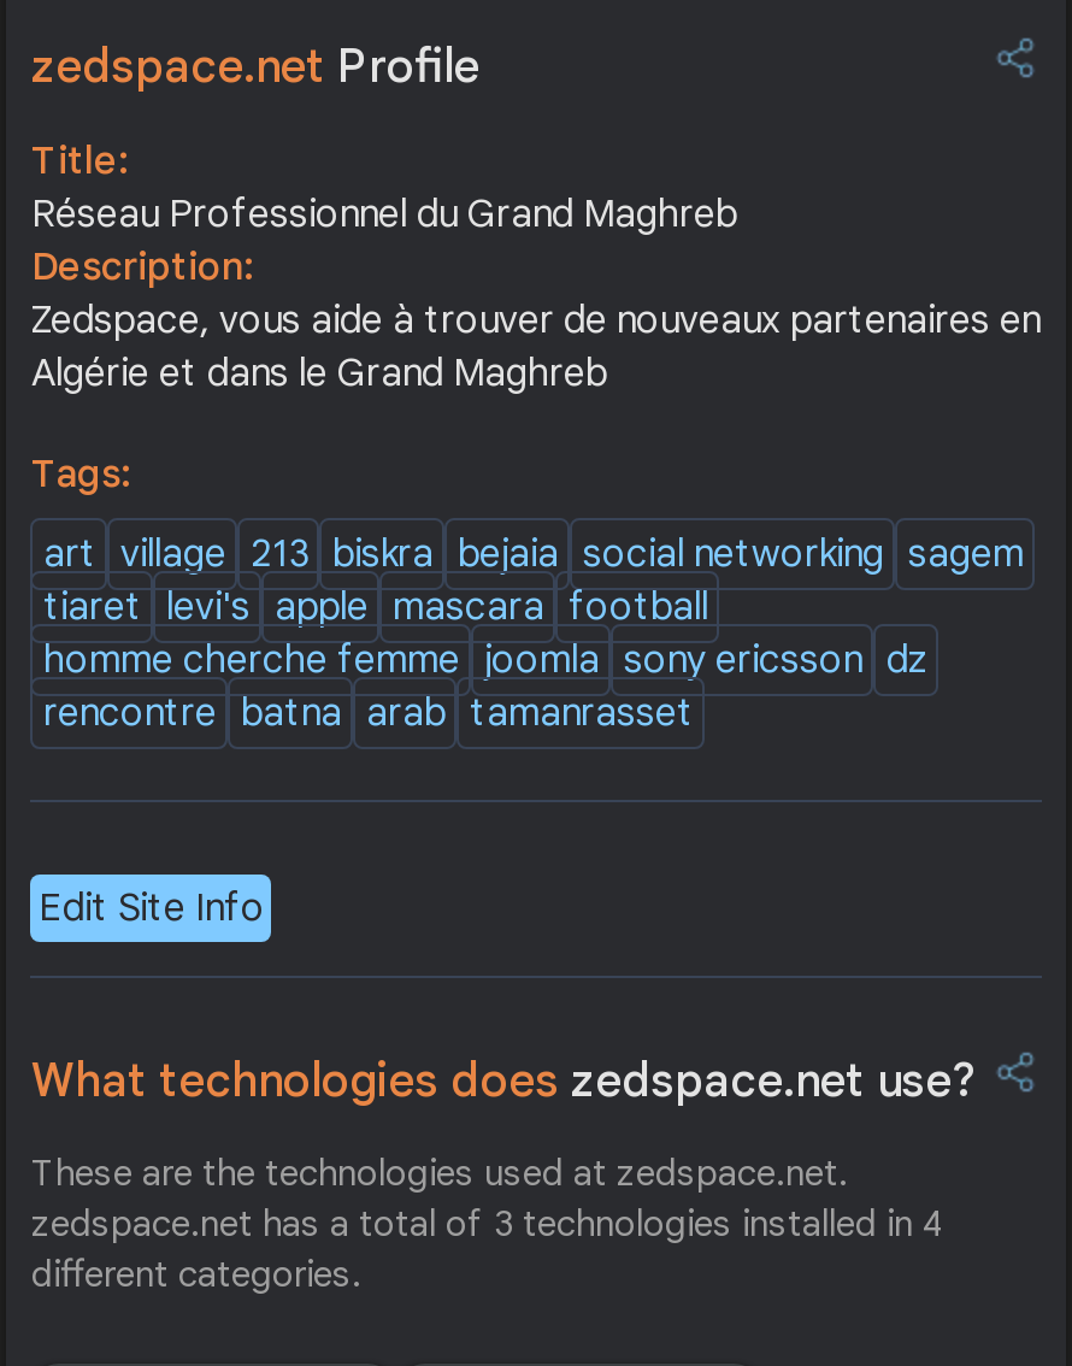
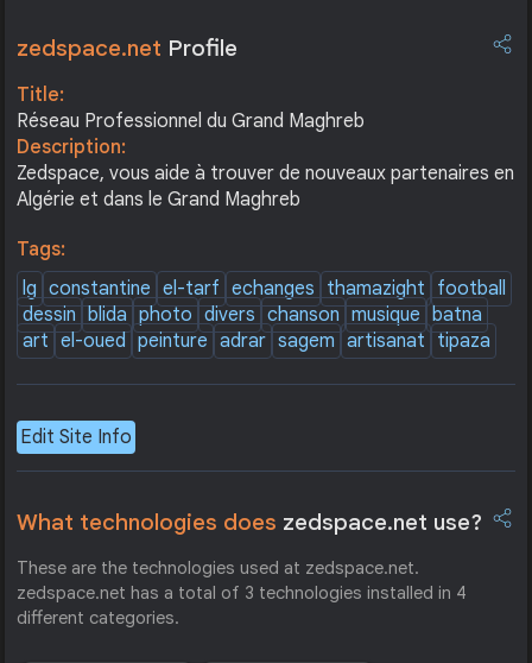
[43,530,1024,738] art village 213 biskra bejaia social networking sagem | tiaret levi's apple mascara football | homme cherche femme joomla sony ericsson dz | rencontre batna arab tamanrasset -> [23,277,506,353] lg constantine el-tarf echanges thamazight football | dessin blida photo divers chanson musique batna | art el-oued peinture adrar sagem artisanat tipaza

